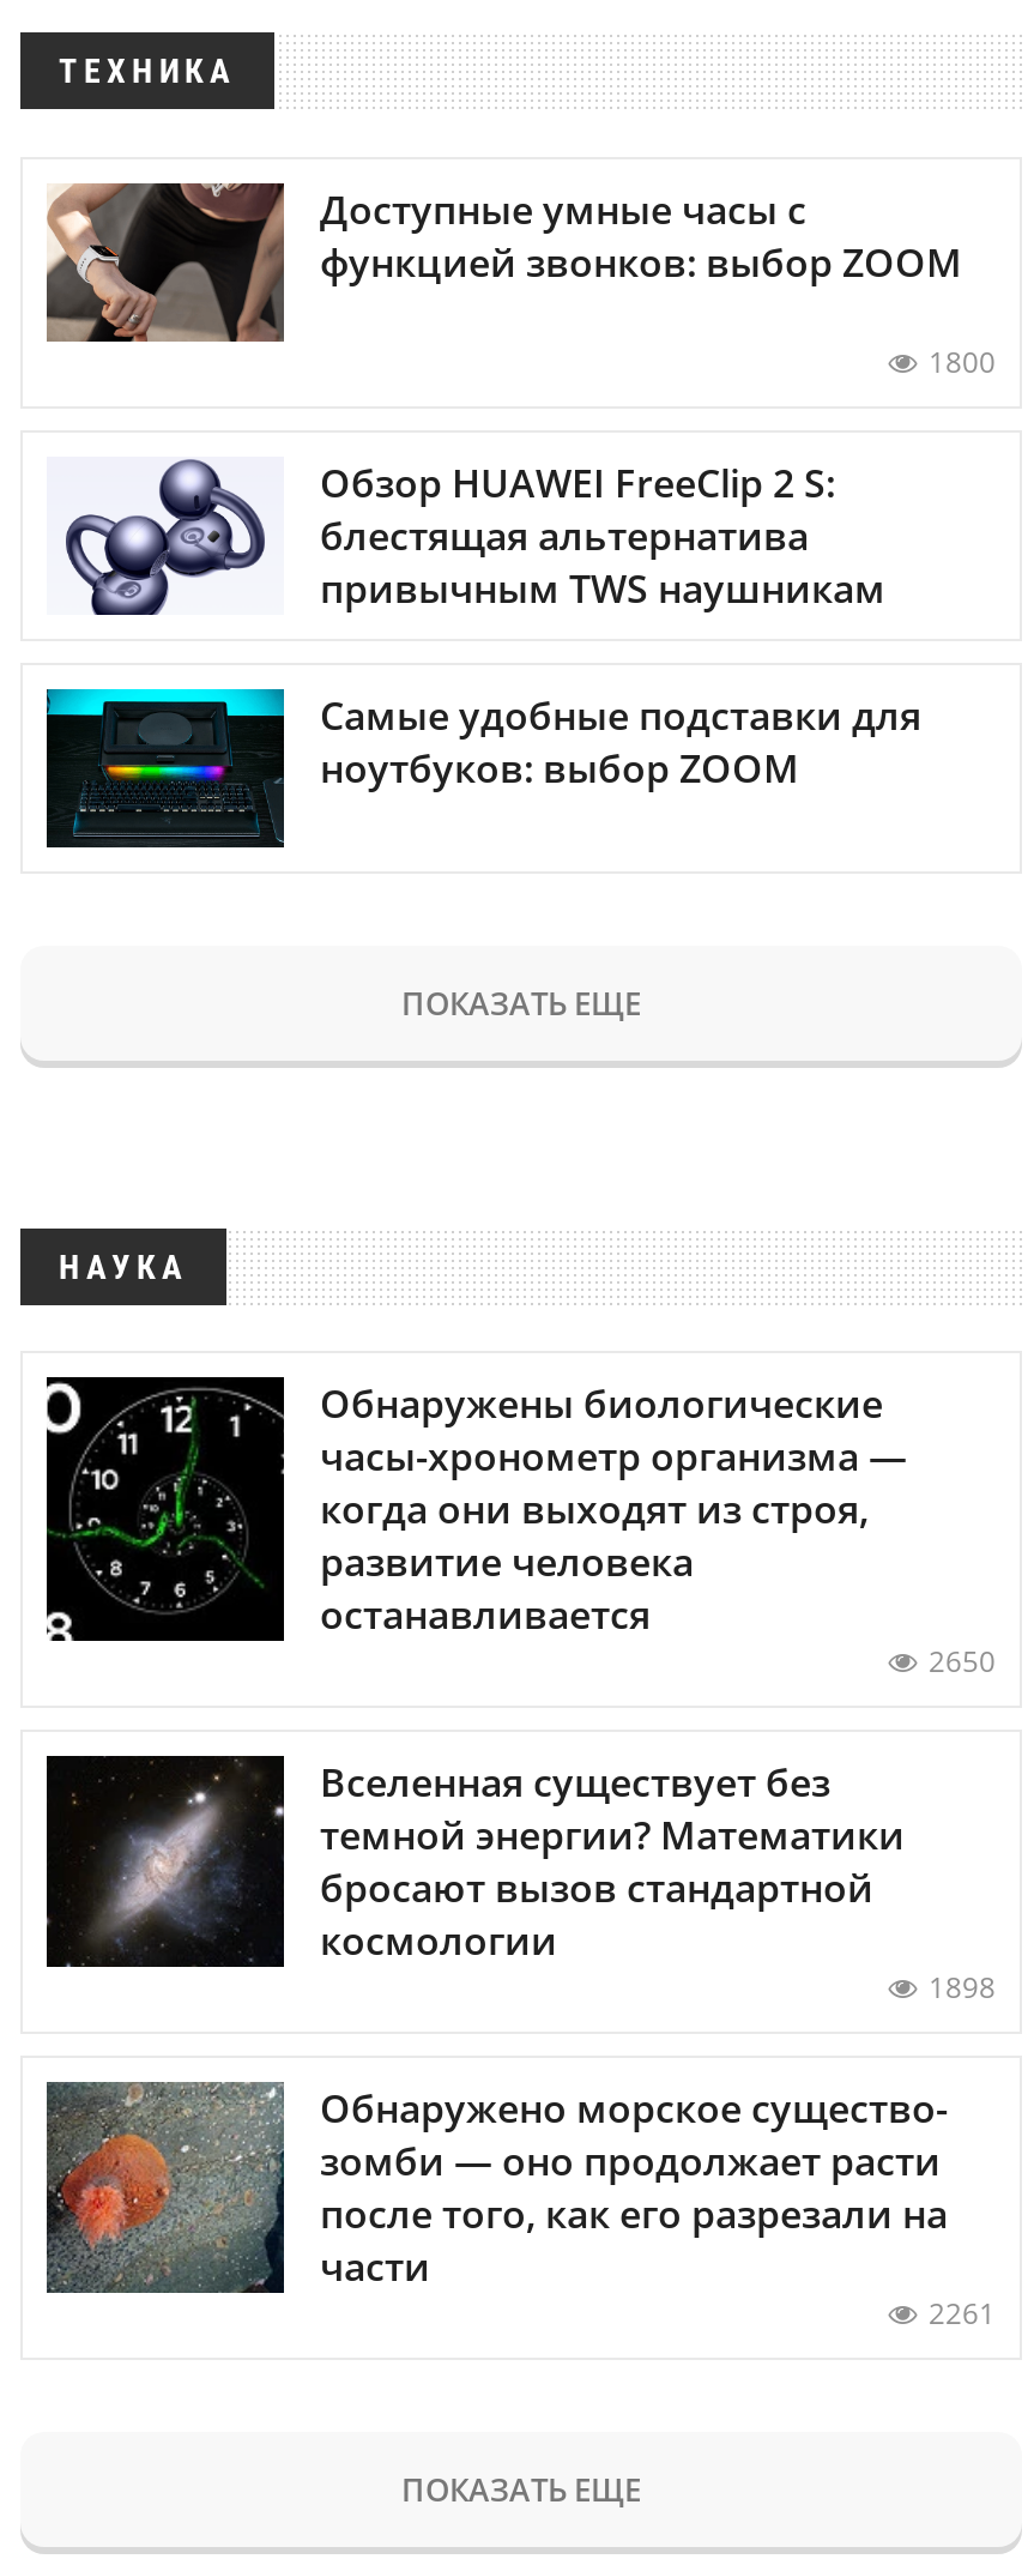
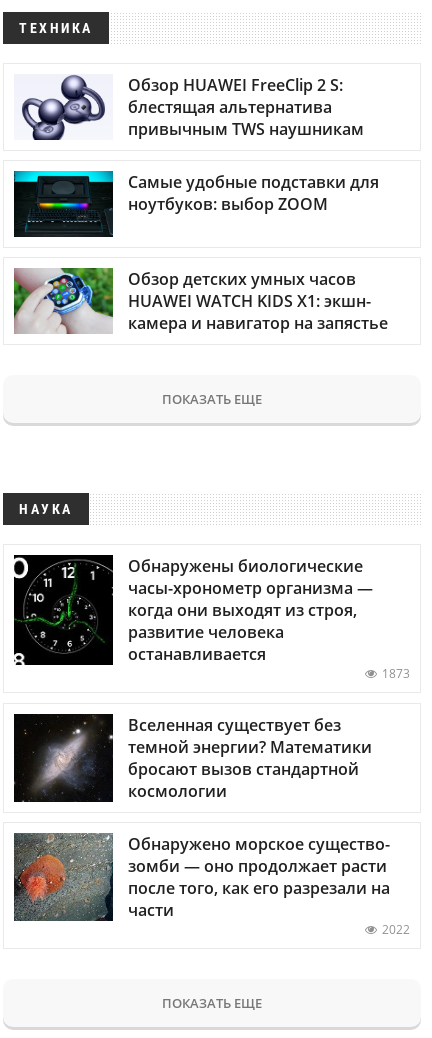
[44,181,996,382] [image] | Доступные умные часы с | функцией звонков: выбор ZOOM | 1800 -> none
moved [61,457,921,795] -> [20,74,379,215]: [image] | Обзор HUAWEI FreeClip 2 S: | блестящая альтернатива | привычным TWS наушникам | Самые удобные подставки для | ноутбуков: выбор ZOOM
none -> [13,267,388,335] [image] | Обзор детских умных часов | HUAWEI WATCH KIDS X1: экшн- | камера и навигатор на запястье
[929,1642,996,1683] 2650 -> [382,665,410,682] 1873
[929,1968,996,2009] 1898 -> none
[929,2295,996,2335] 2261 -> [382,921,410,938] 2022

